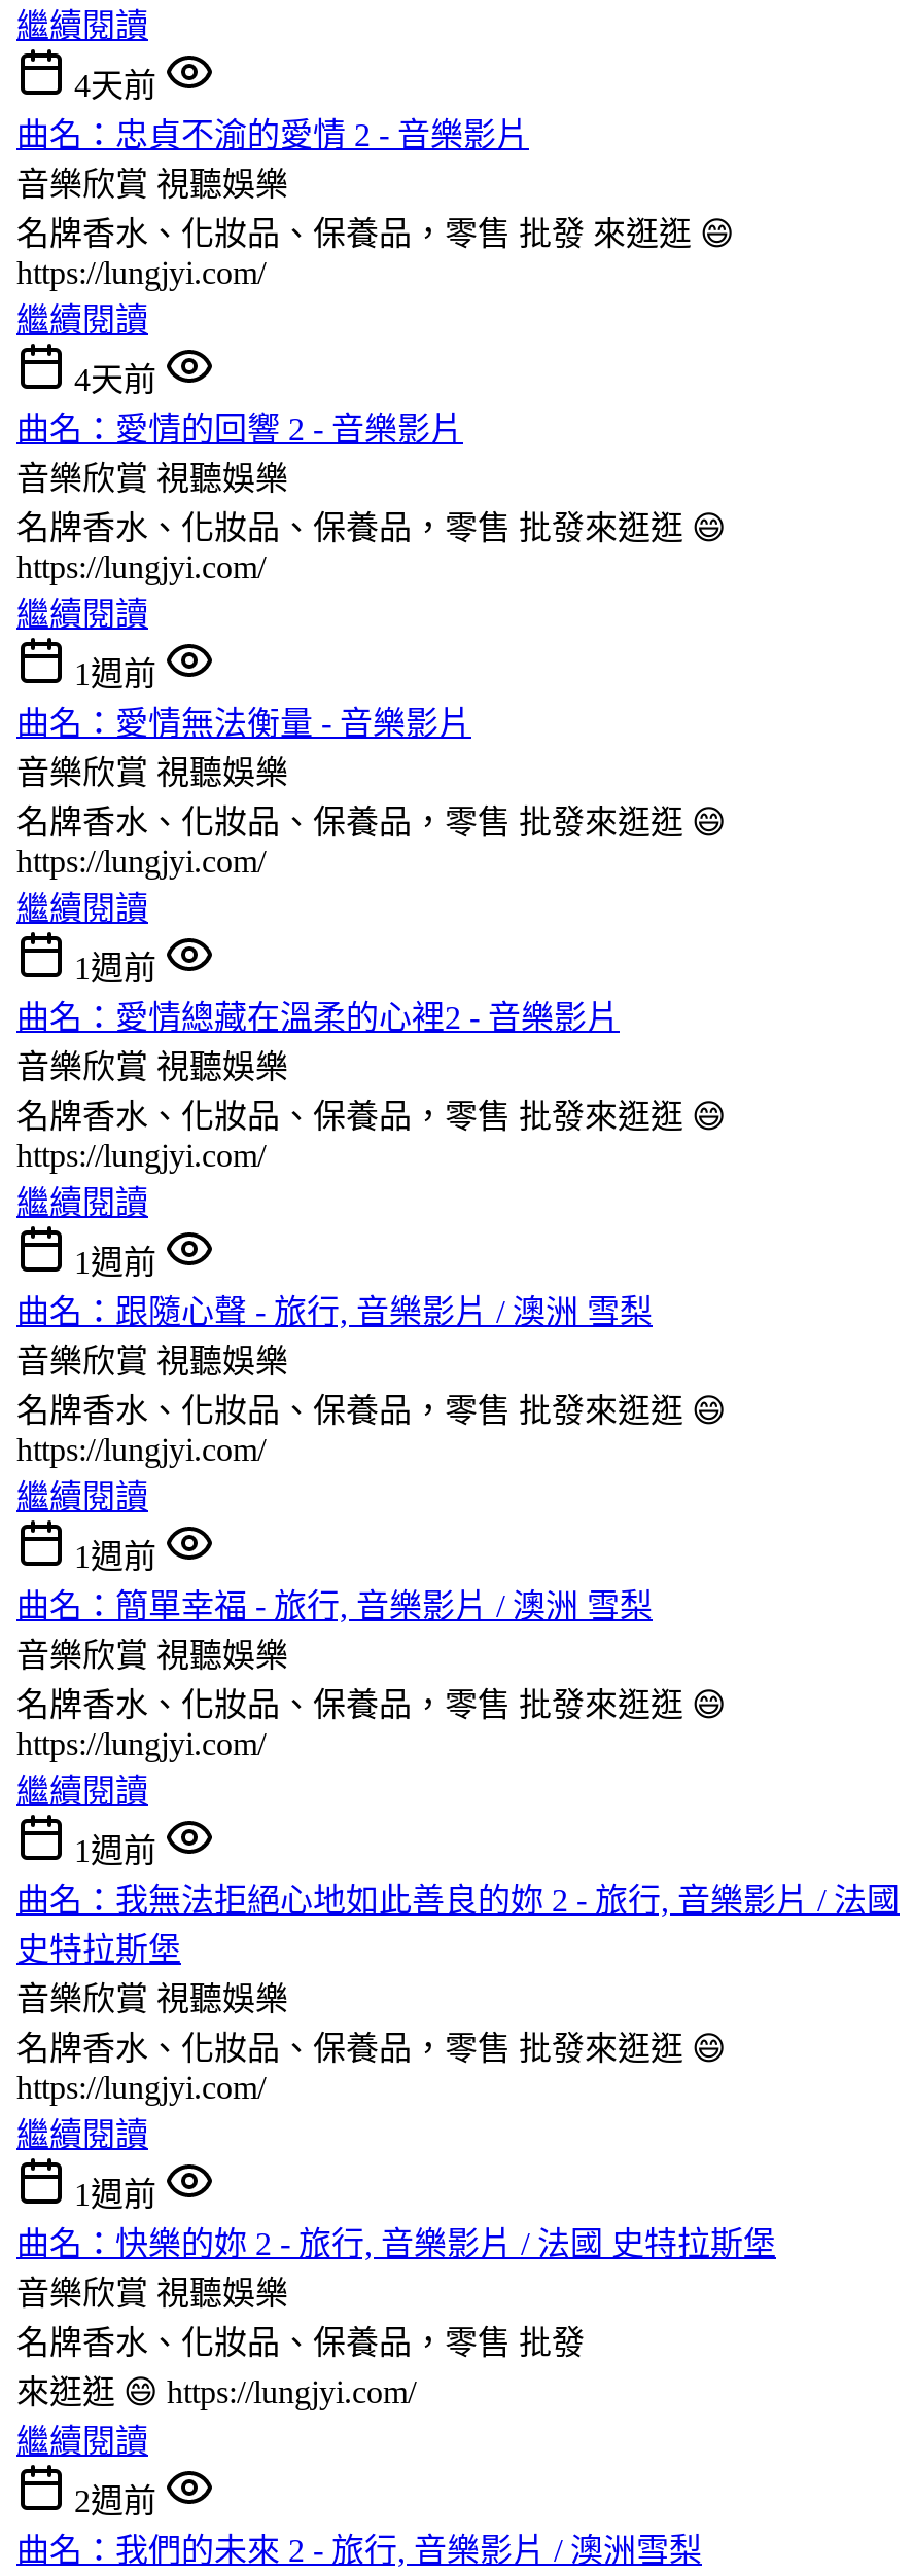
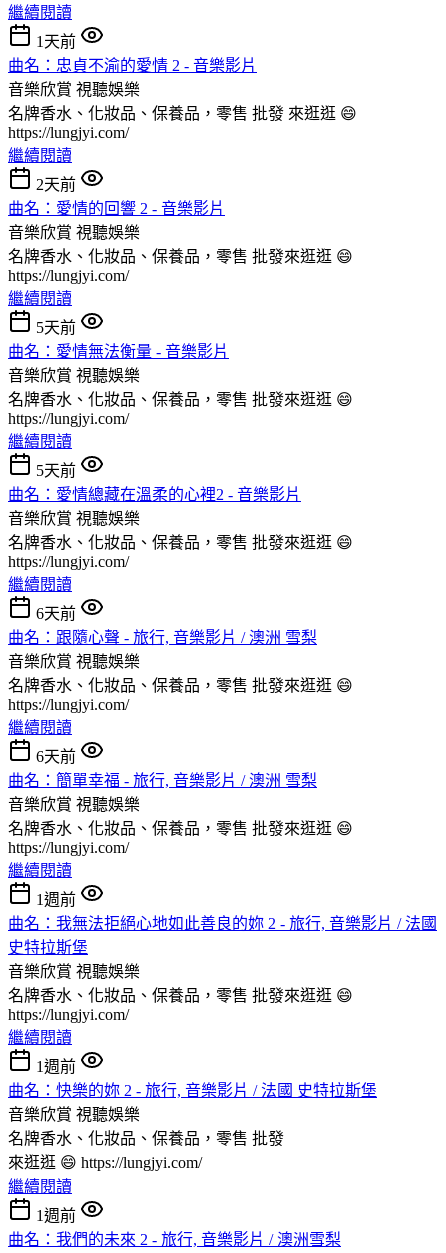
[74,68,156,103] 4天前 -> [36,33,76,50] 1天前
[74,362,156,397] 4天前 -> [36,176,76,193] 2天前
[74,656,156,691] 1週前 -> [36,319,76,336] 5天前
[74,950,156,985] 1週前 -> [36,462,76,479] 5天前
[74,1245,156,1280] 1週前 -> [36,605,76,622] 6天前
[74,1539,156,1574] 1週前 -> [36,748,76,765] 6天前
[74,2483,156,2518] 2週前 -> [36,1207,76,1224] 1週前

